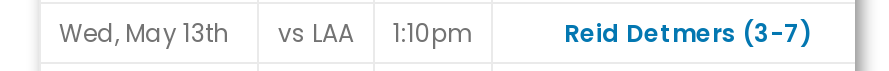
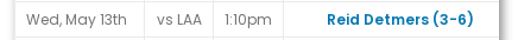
[564,17,812,51] Reid Detmers (3-7) -> [326,10,473,30] Reid Detmers (3-6)

